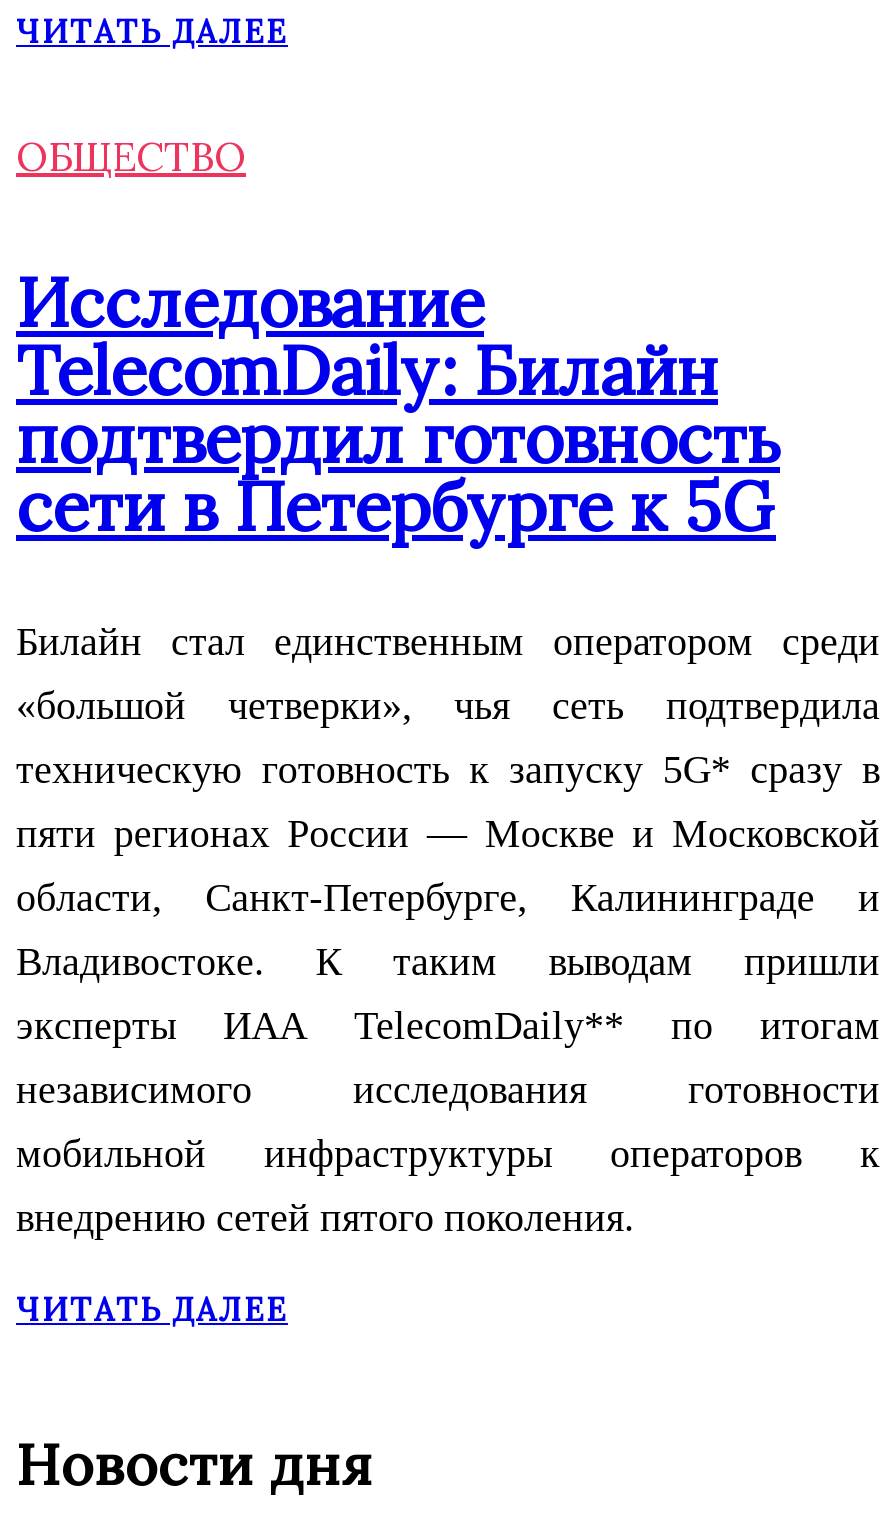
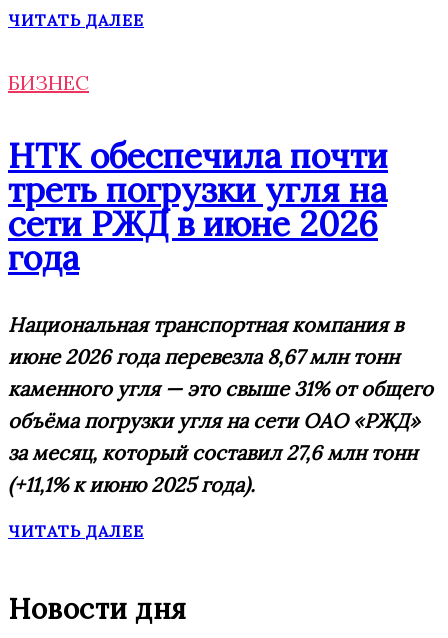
[16,131,880,1239] ОБЩЕСТВО | Исследование | TelecomDaily: Билайн | подтвердил готовность | сети в Петербурге к 5G | Билайн стал единственным оператором среди | «большой четверки», чья сеть подтвердила | техническую готовность к запуску 5G* сразу в | пяти регионах России — Москве и Московской | области, Санкт-Петербурге, Калининграде и | Владивостоке. К таким выводам пришли | эксперты ИАА TelecomDaily** по итогам | независимого исследования готовности | мобильной инфраструктуры операторов к | внедрению сетей пятого поколения. -> [8,70,433,497] БИЗНЕС | НТК обеспечила почти | треть погрузки угля на | сети РЖД в июне 2026 | года | Национальная транспортная компания в | июне 2026 года перевезла 8,67 млн тонн | каменного угля — это свыше 31% от общего | объёма погрузки угля на сети ОАО «РЖД» | за месяц, который составил 27,6 млн тонн | (+11,1% к июню 2025 года).

